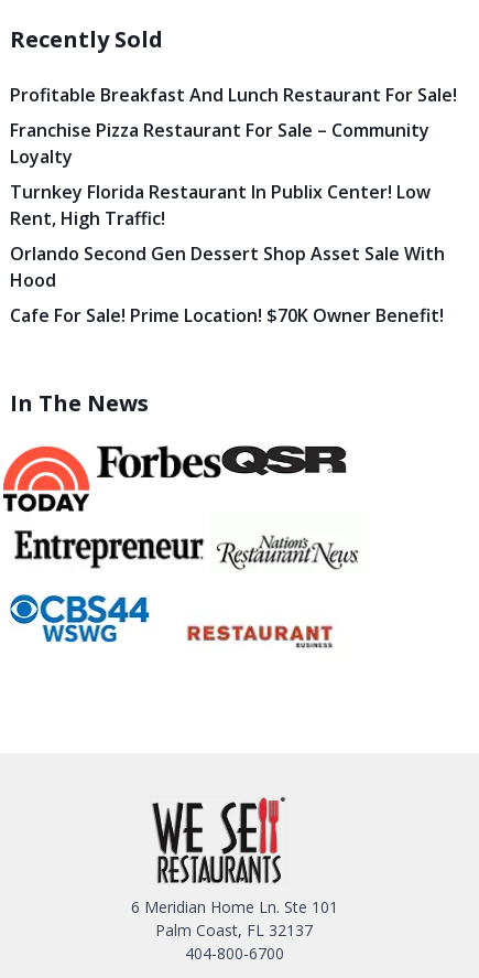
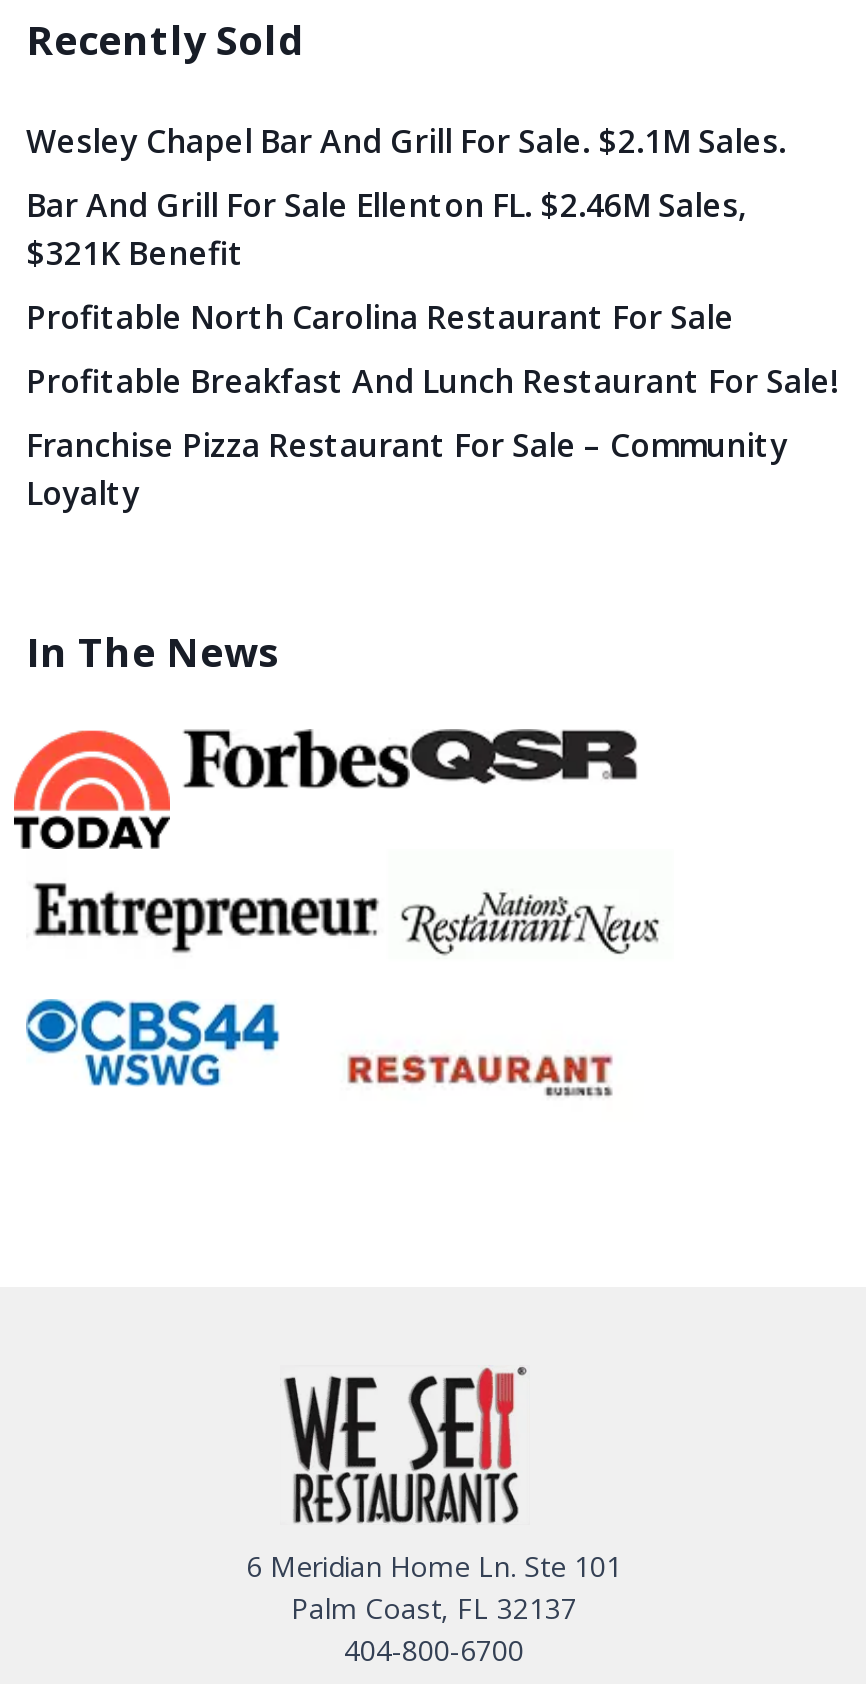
none -> [26,119,786,339] Wesley Chapel Bar And Grill For Sale. $2.1M Sales. | Bar And Grill For Sale Ellenton FL. $2.46M Sales, | $321K Benefit | Profitable North Carolina Restaurant For Sale
moved [10,83,457,169] -> [26,359,838,515]: Profitable Breakfast And Lunch Restaurant For Sale! | Franchise Pizza Restaurant For Sale – Community | Loyalty
[10,180,445,327] Turnkey Florida Restaurant In Publix Center! Low | Rent, High Traffic! | Orlando Second Gen Dessert Shop Asset Sale With | Hood | Cafe For Sale! Prime Location! $70K Owner Benefit! -> none

